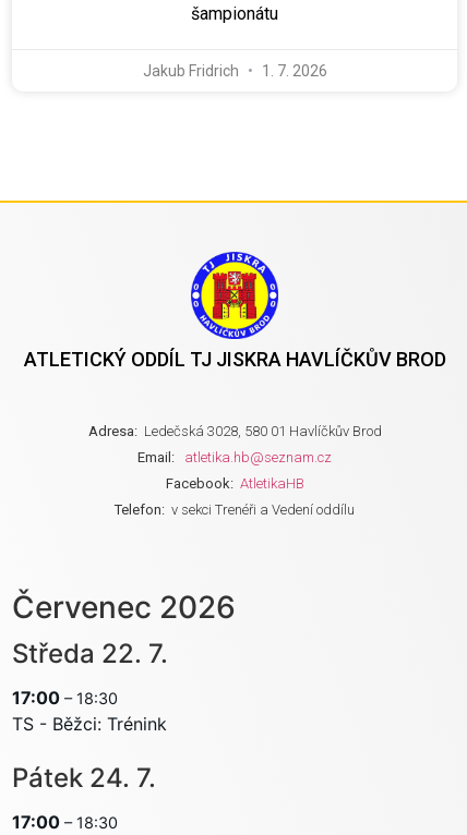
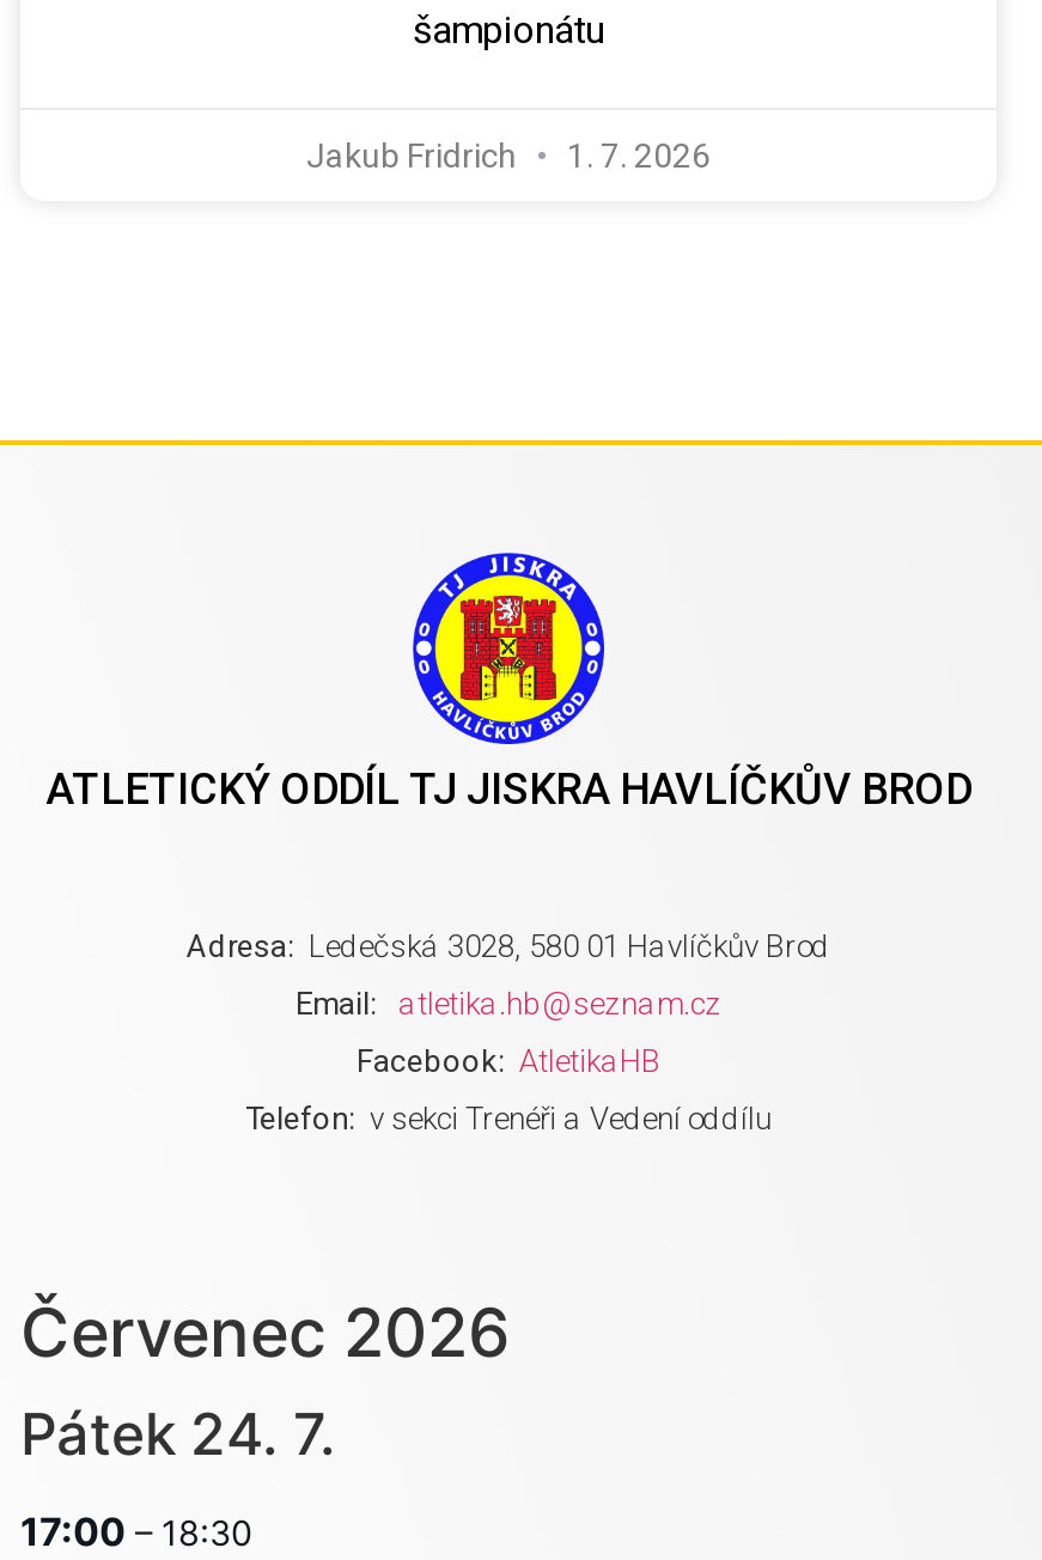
[12,637,168,734] Středa 22. 7. | 17:00 – 18:30 | TS - Běžci: Trénink -> none

